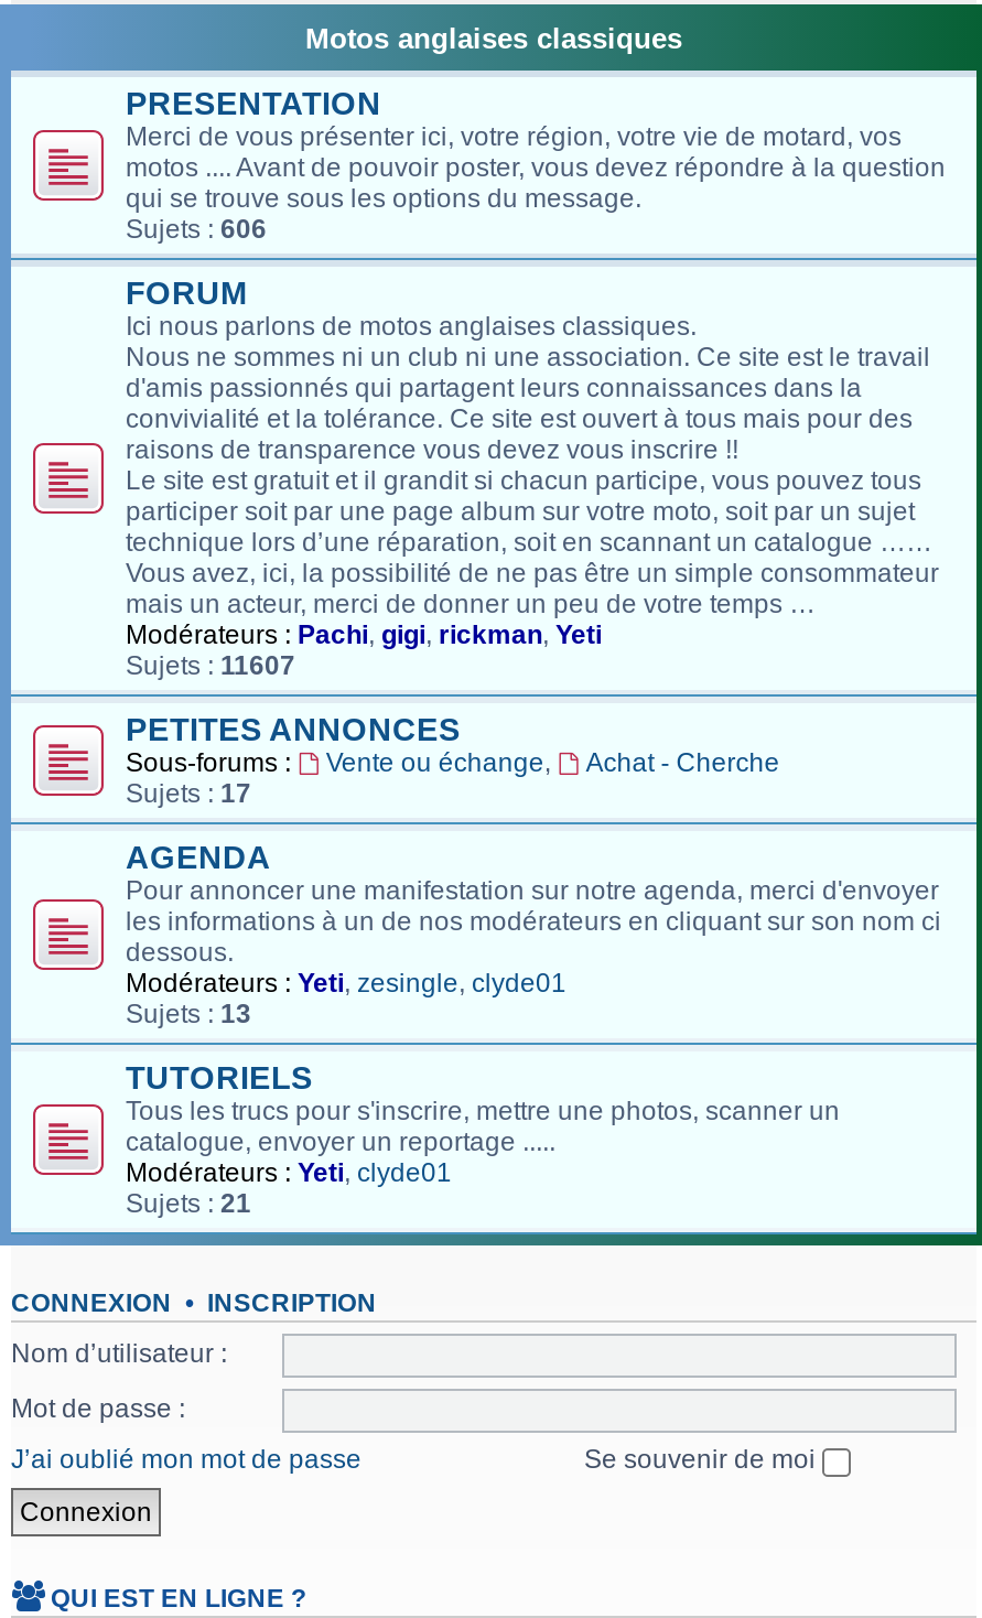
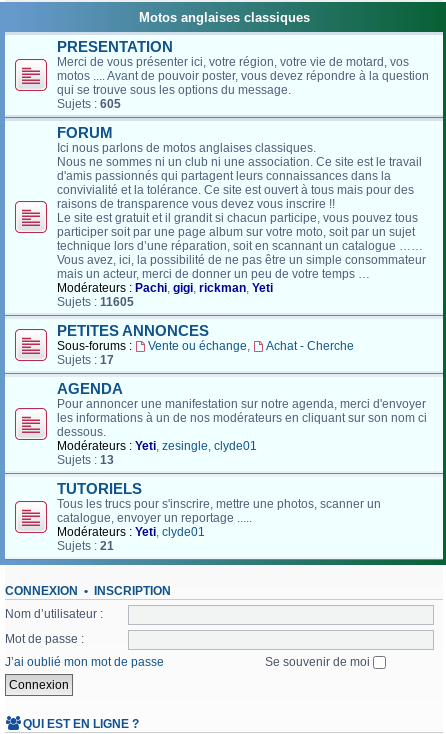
[126,214,267,245] Sujets : 606 -> [57,97,121,111] Sujets : 605
[126,651,295,681] Sujets : 11607 -> [57,295,134,309] Sujets : 11605

